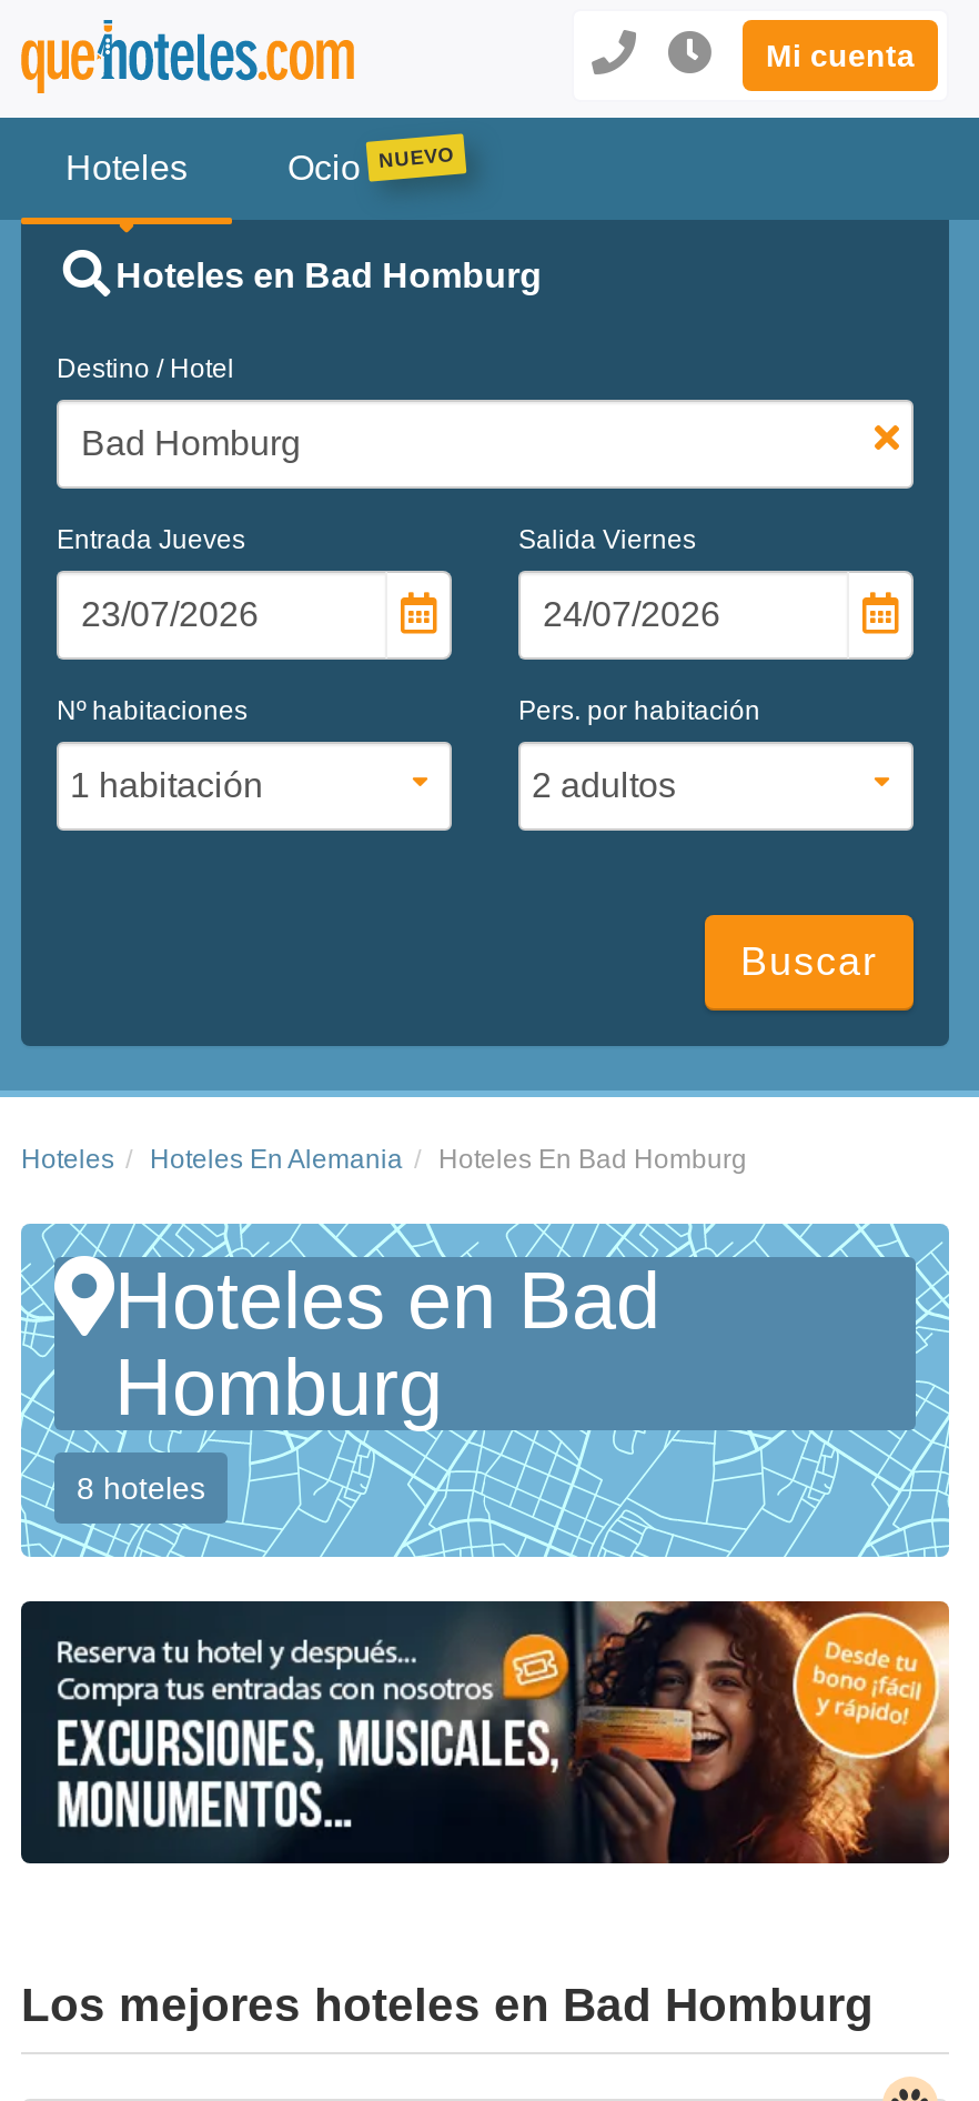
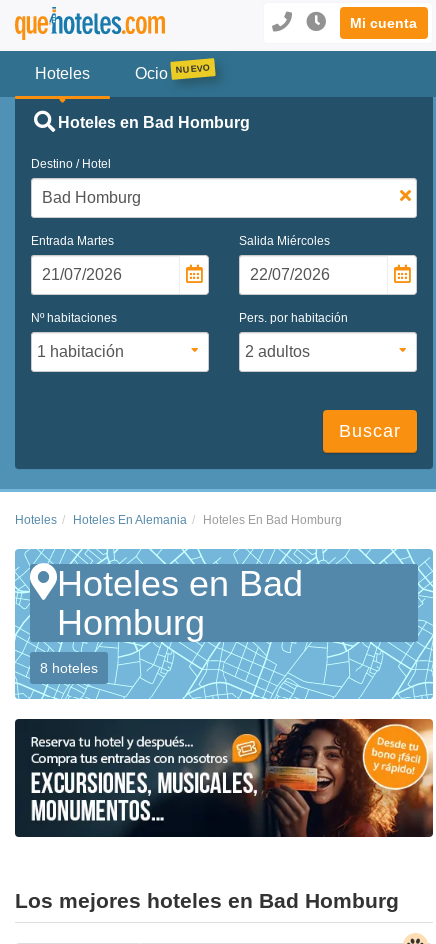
[57,523,245,554] Entrada Jueves -> [31,234,114,248] Entrada Martes
[518,523,696,554] Salida Viernes -> [239,234,330,248] Salida Miércoles

